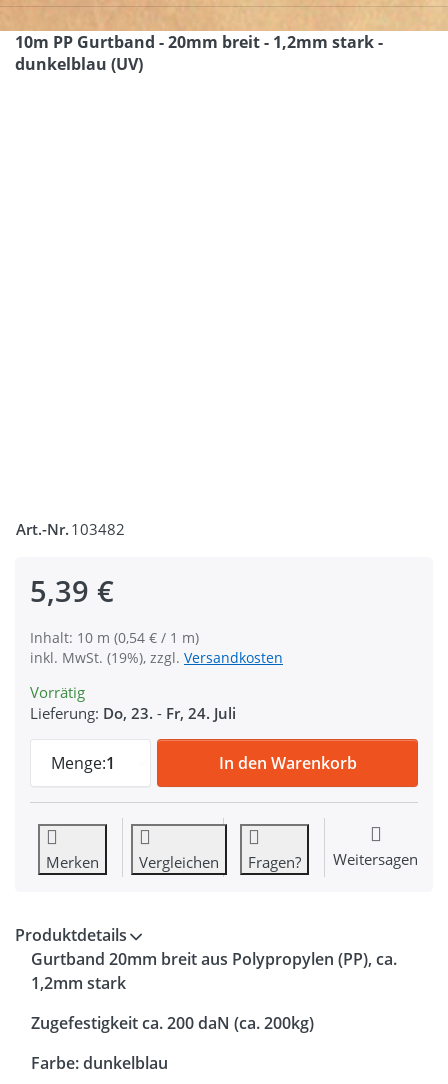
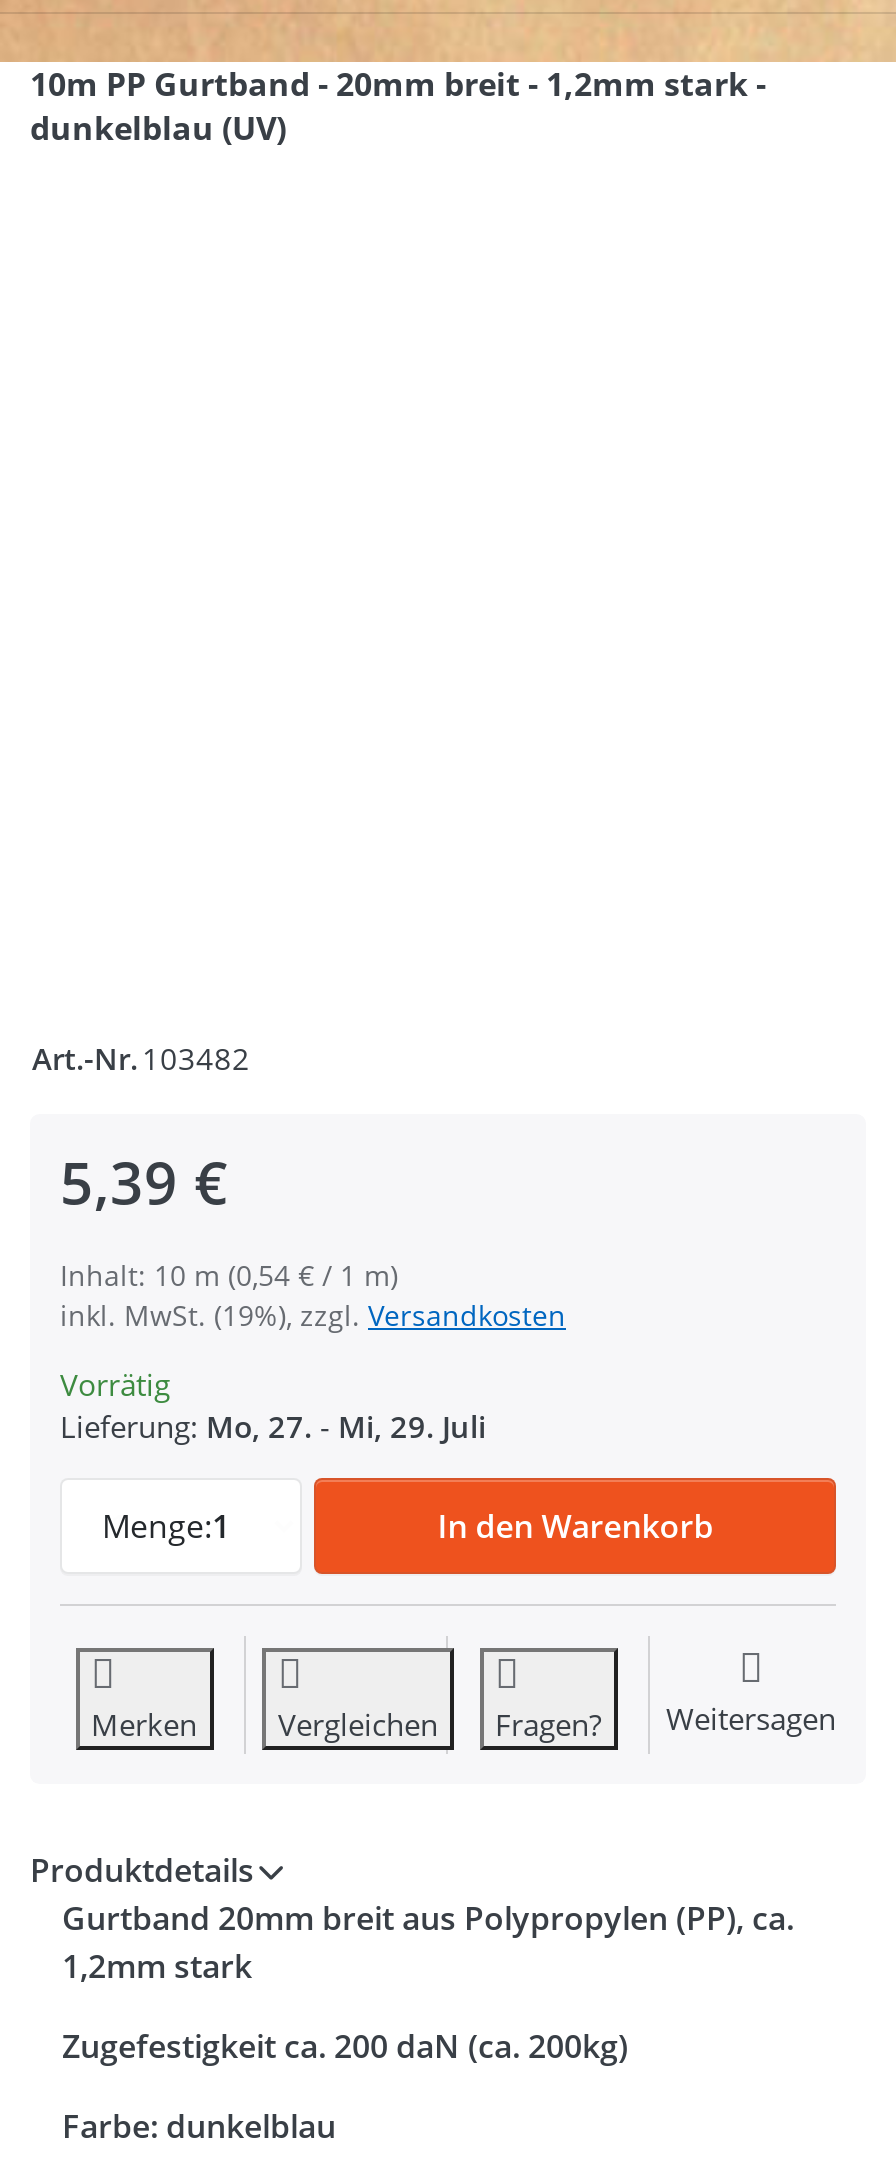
[30,703,236,723] Lieferung: Do, 23. - Fr, 24. Juli -> [60,1406,486,1446] Lieferung: Mo, 27. - Mi, 29. Juli

